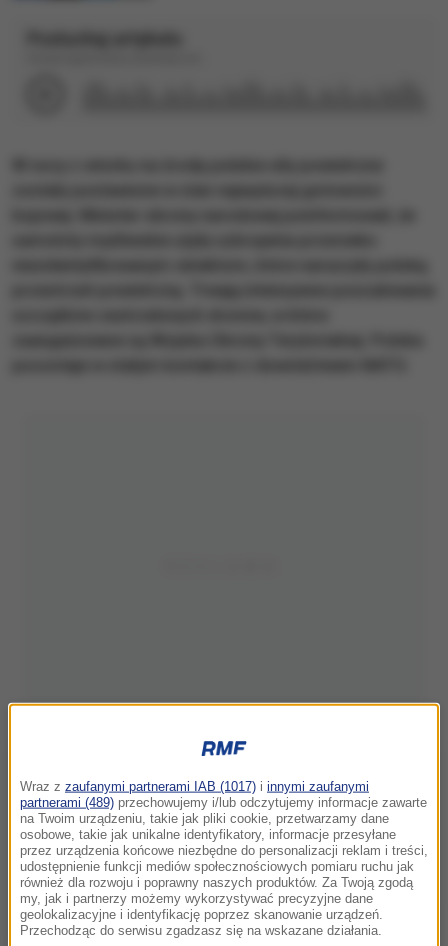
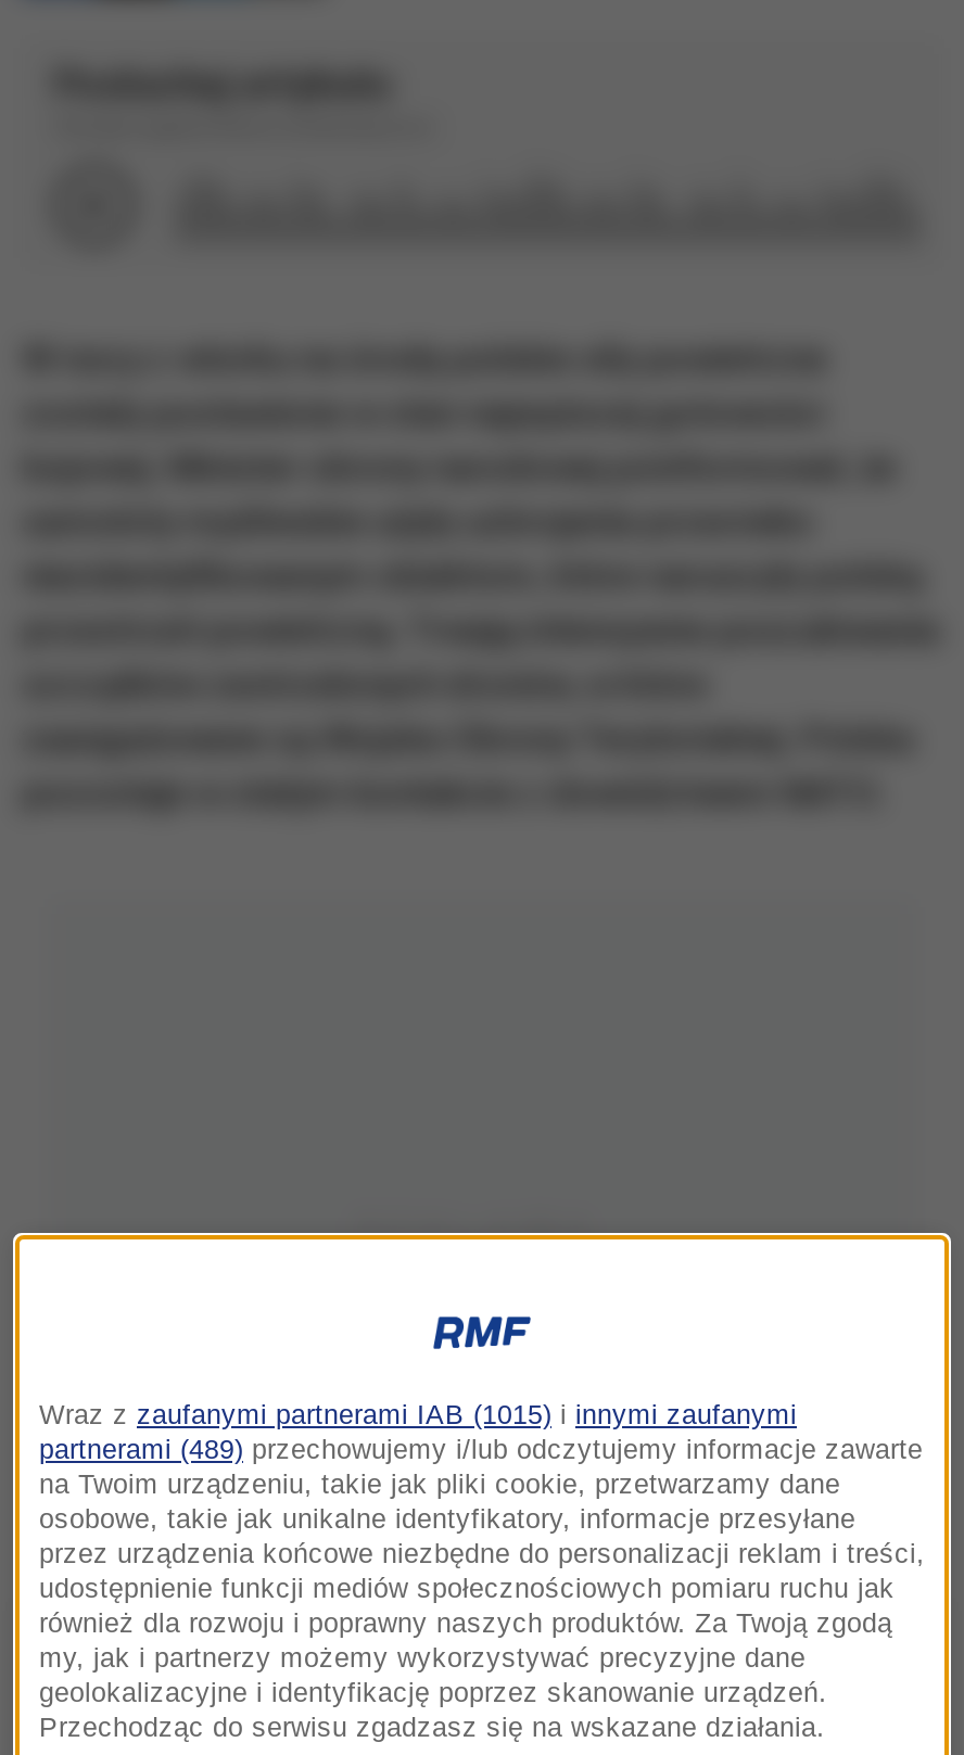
[20,779,369,793] Wraz z zaufanymi partnerami IAB (1017) i innymi zaufanymi -> [39,1400,797,1430] Wraz z zaufanymi partnerami IAB (1015) i innymi zaufanymi

